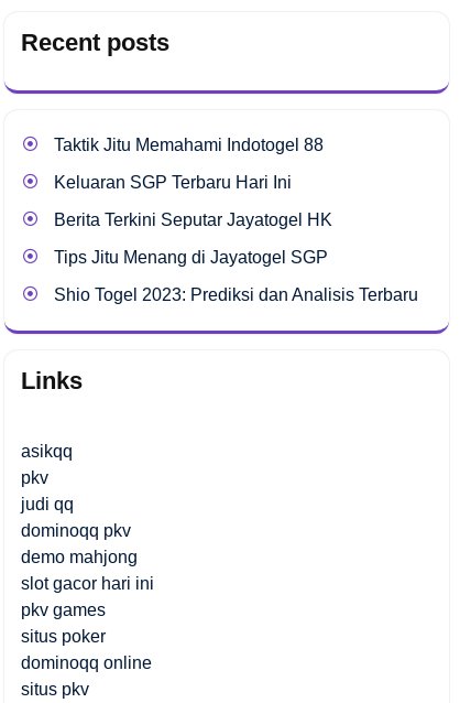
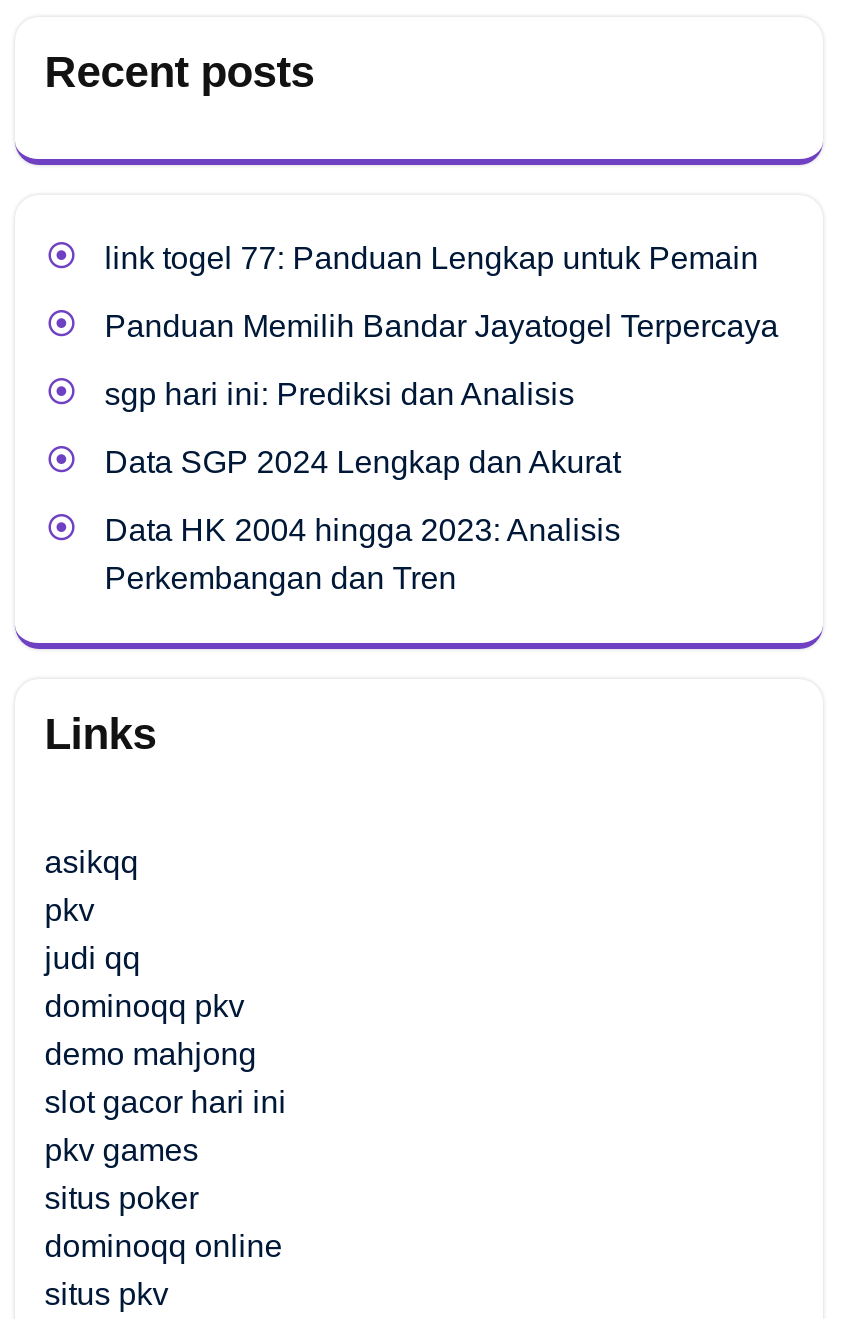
[54,136,323,154] Taktik Jitu Memahami Indotogel 88 -> [104,241,758,275] link togel 77: Panduan Lengkap untuk Pemain
[54,173,291,192] Keluaran SGP Terbaru Hari Ini -> [104,309,778,343] Panduan Memilih Bandar Jayatogel Terpercaya
[54,210,332,229] Berita Terkini Seputar Jayatogel HK -> [104,377,574,411] sgp hari ini: Prediksi dan Analisis
[54,248,328,267] Tips Jitu Menang di Jayatogel SGP -> [104,445,620,479] Data SGP 2024 Lengkap dan Akurat
[54,285,418,304] Shio Togel 2023: Prediksi dan Analisis Terbaru -> [104,513,620,595] Data HK 2004 hingga 2023: Analisis | Perkembangan dan Tren

